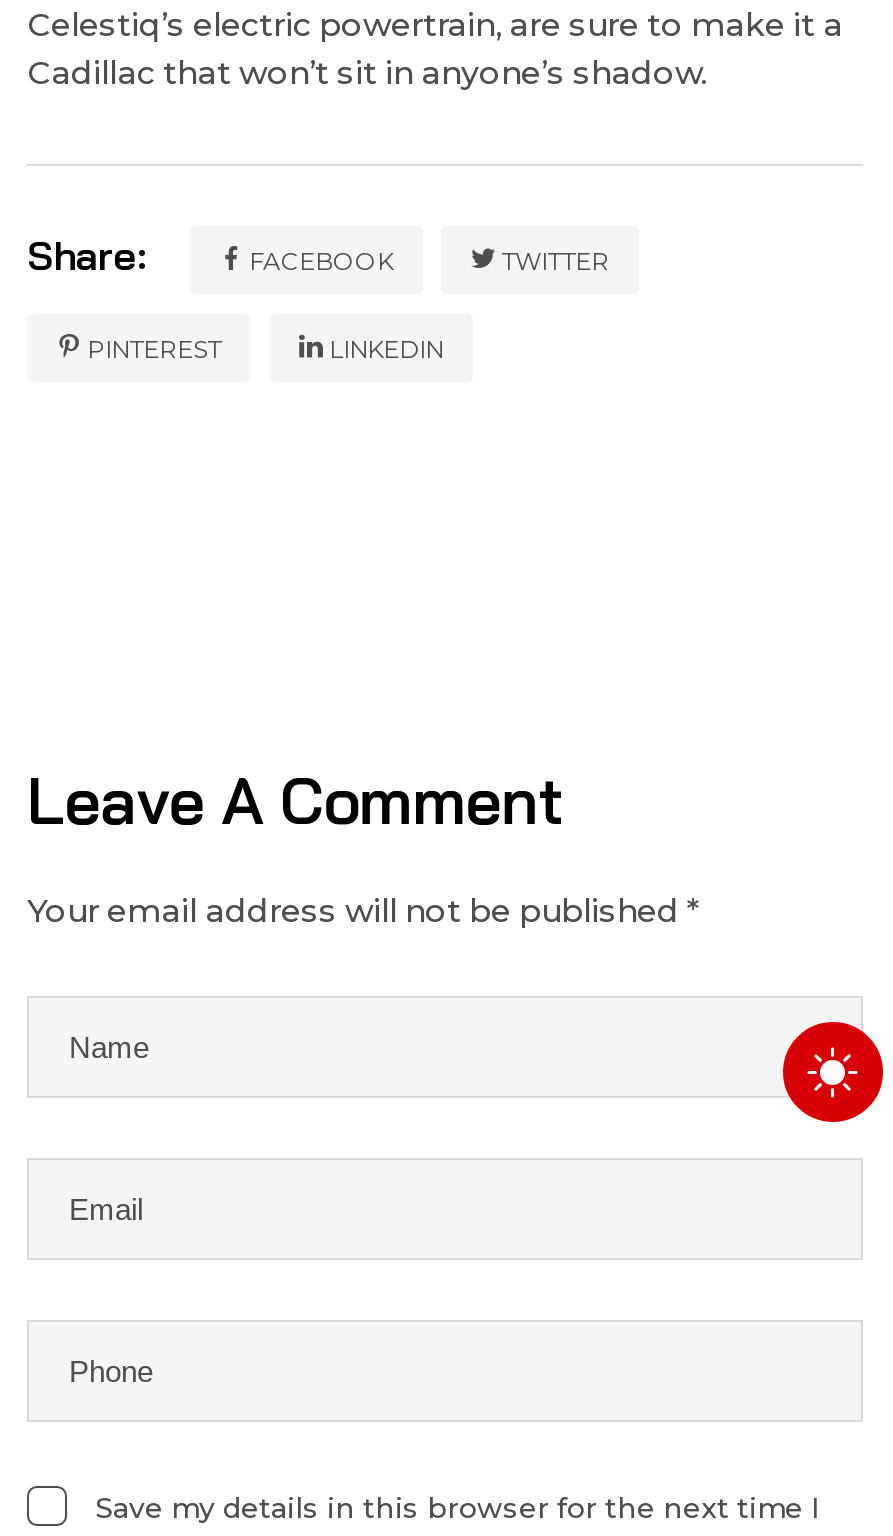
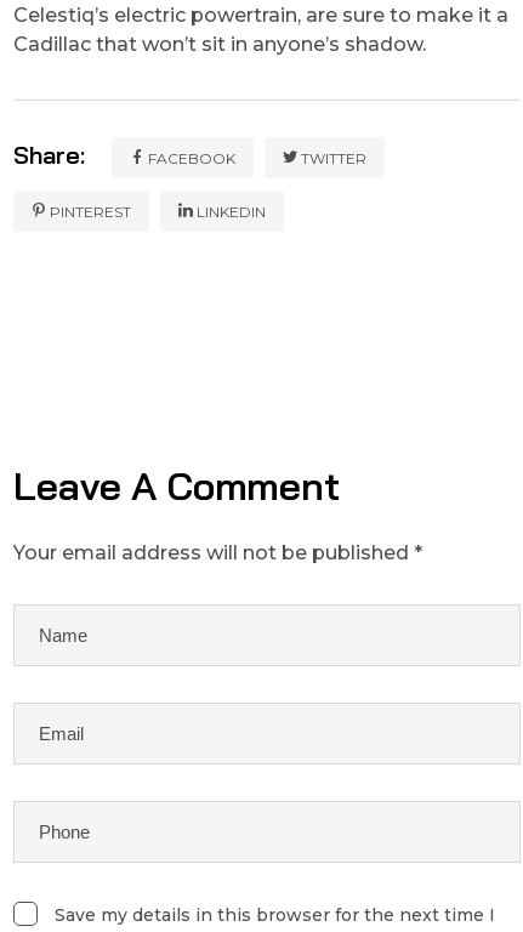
[781,1020,885,1124] [image] -> none

